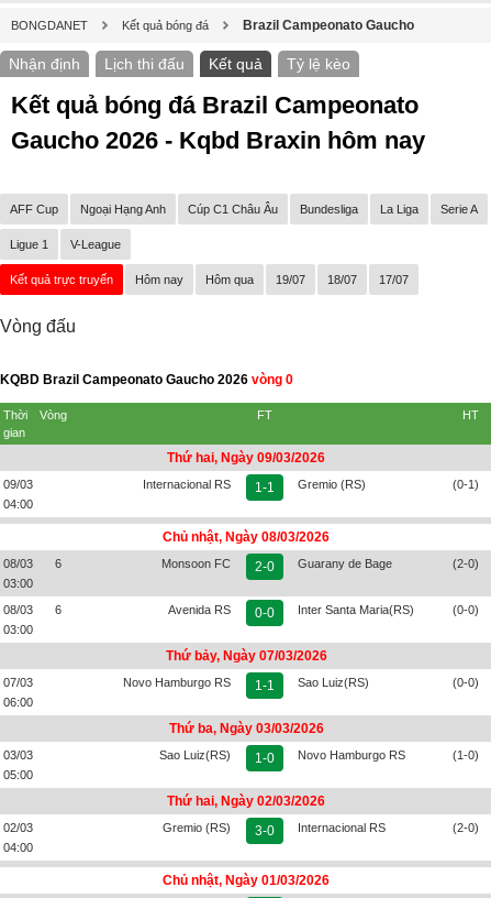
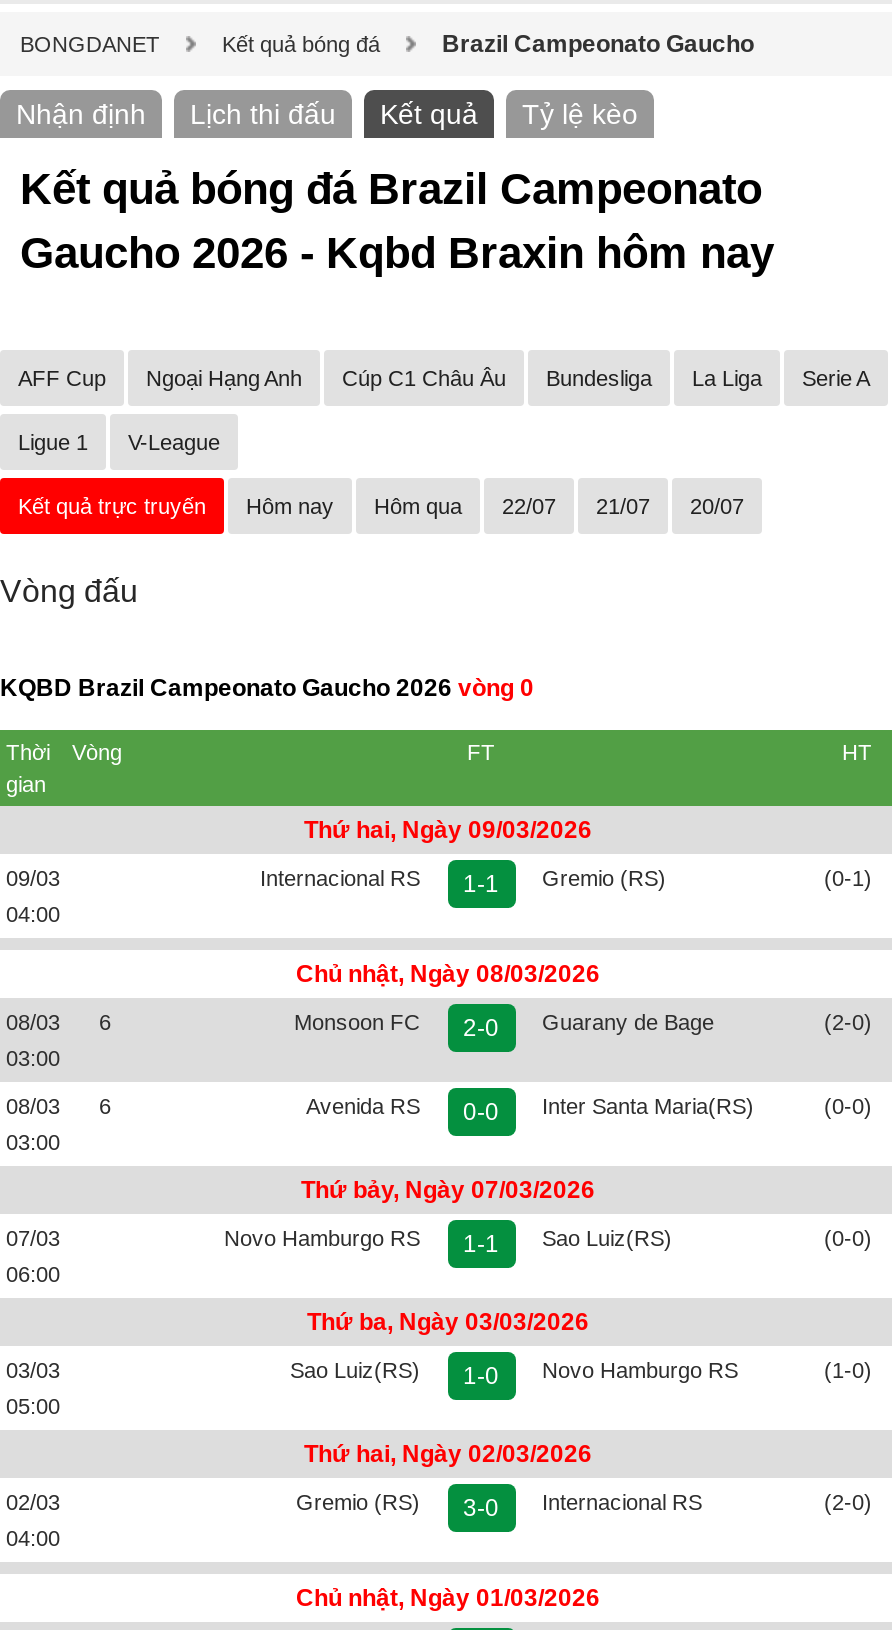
[276,273,305,286] 19/07 -> [502,494,556,518] 22/07
[327,273,357,286] 18/07 -> [596,494,650,518] 21/07
[379,273,409,286] 17/07 -> [690,494,744,518] 20/07

